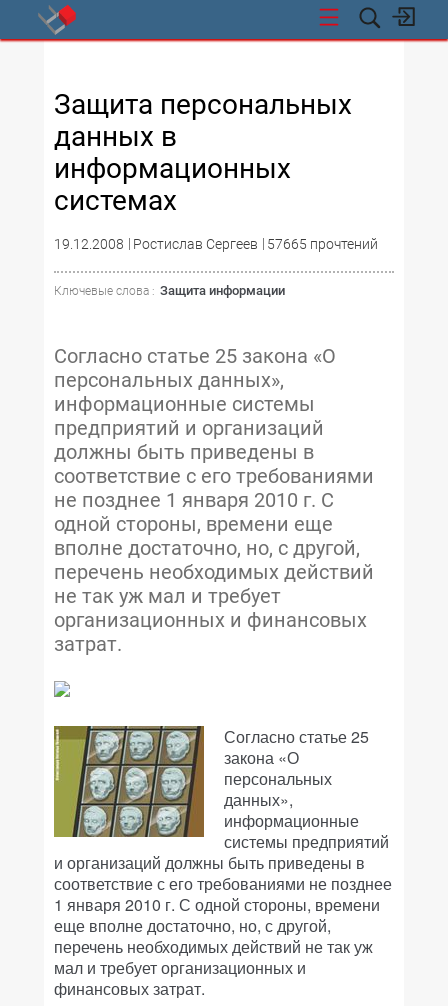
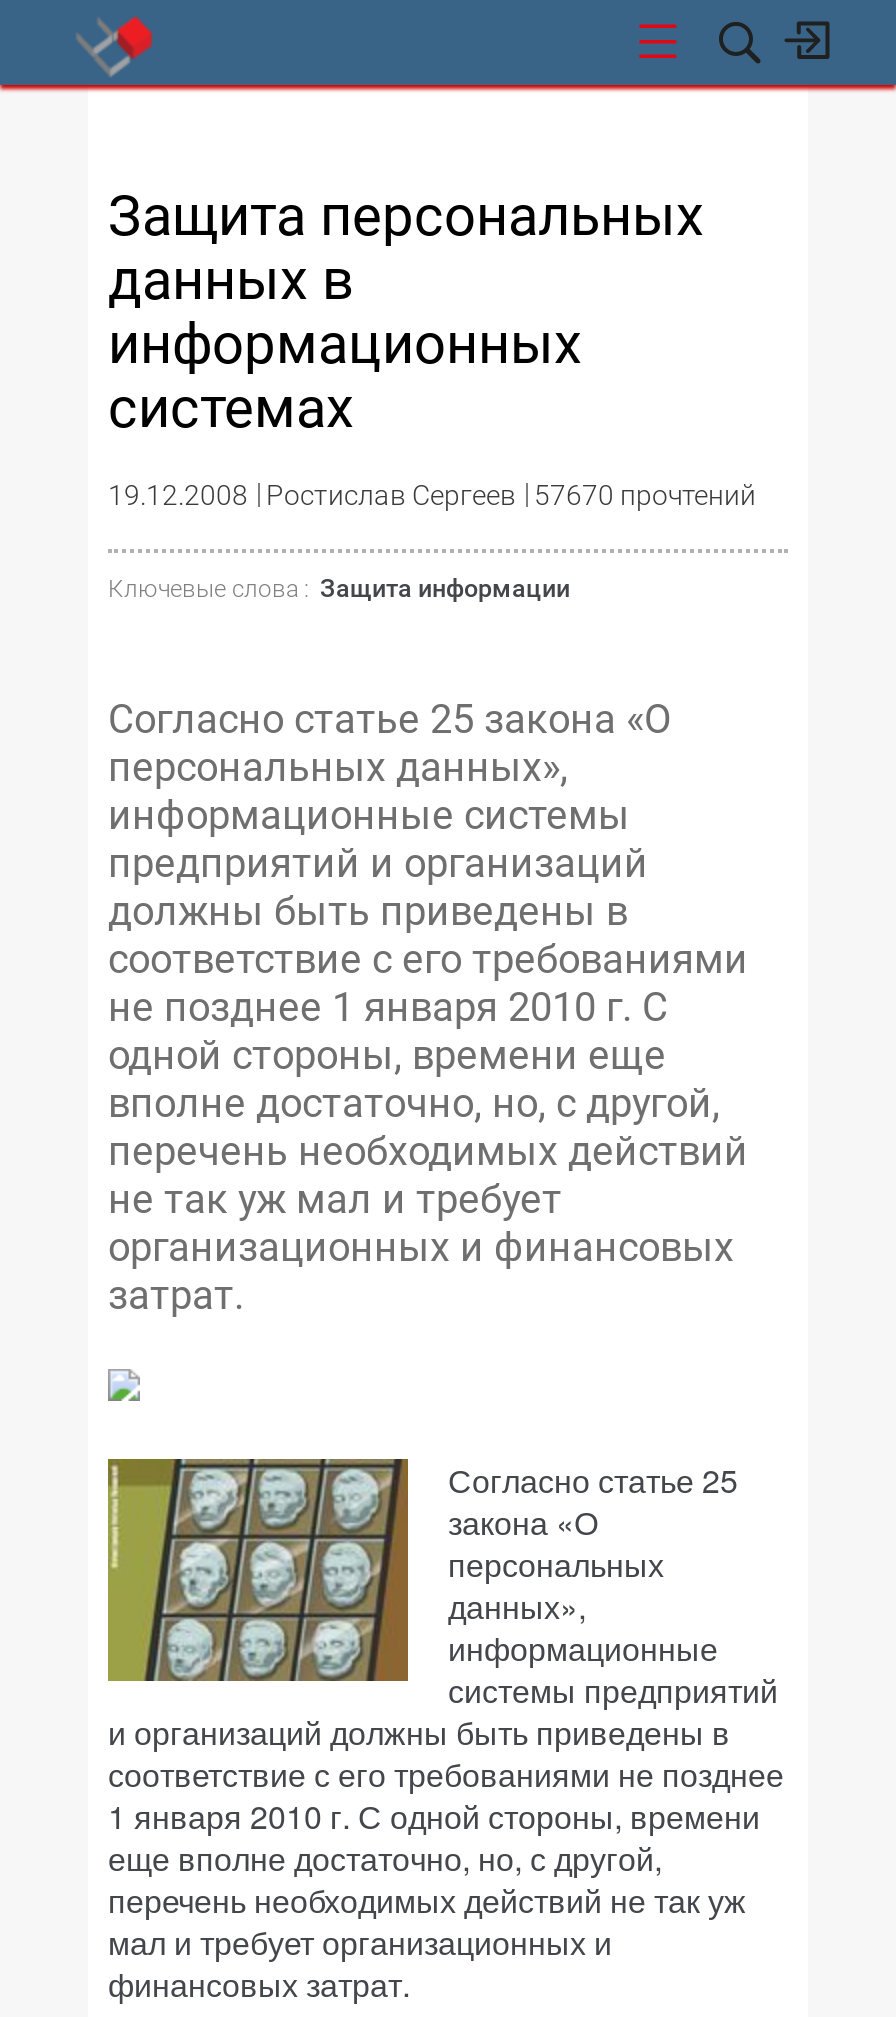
[54,236,378,252] 19.12.2008 Ростислав Сергеев 57665 прочтений -> [108,479,756,511] 19.12.2008 Ростислав Сергеев 57670 прочтений

